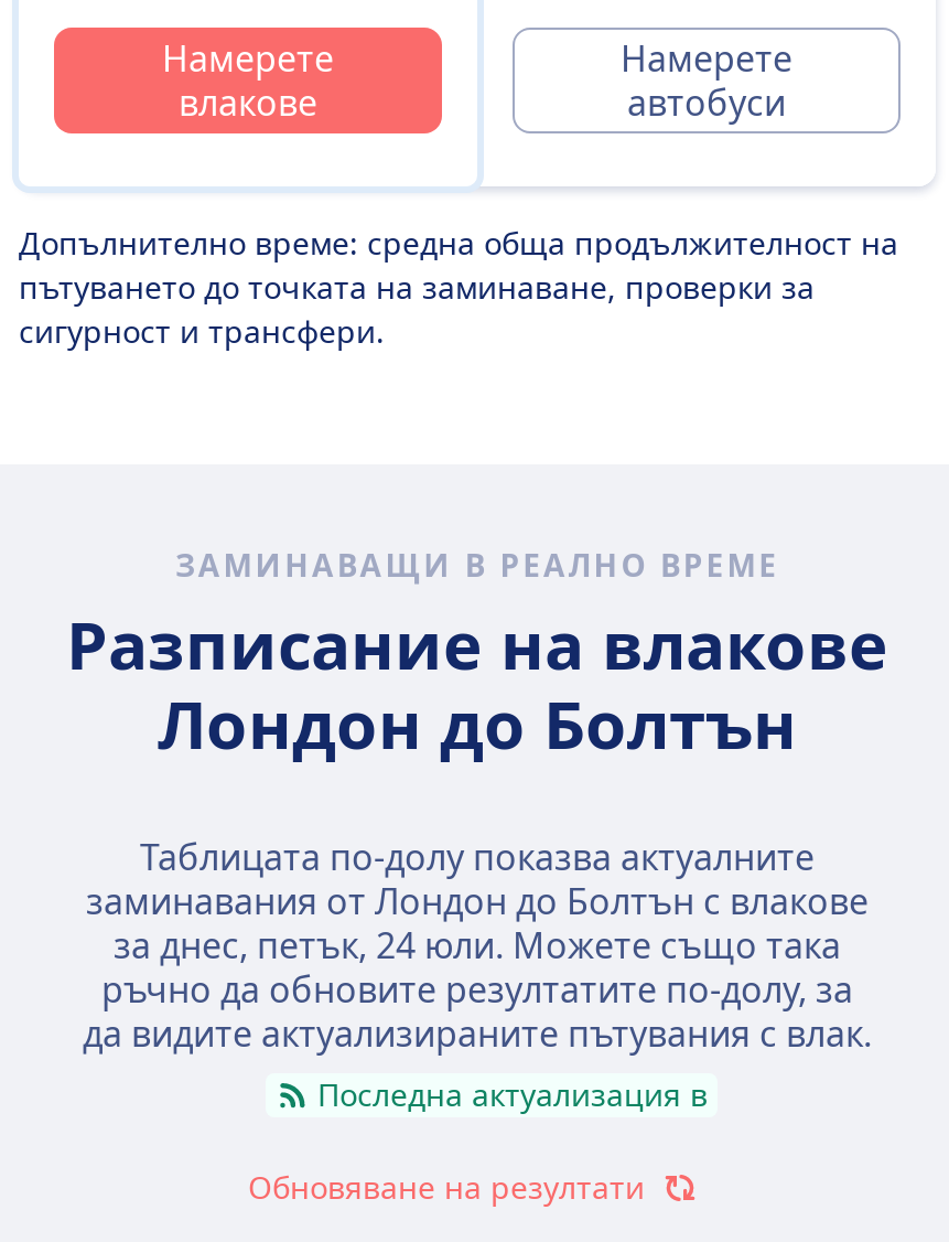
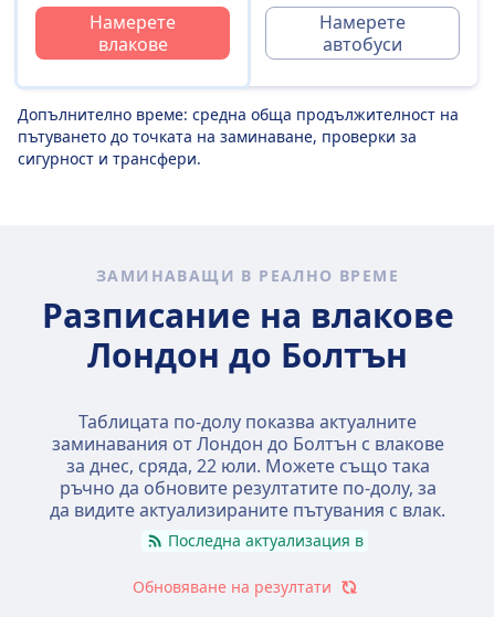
[114,921,841,970] за днес, петък, 24 юли. Можете също така -> [66,454,429,478] за днес, сряда, 22 юли. Можете също така

